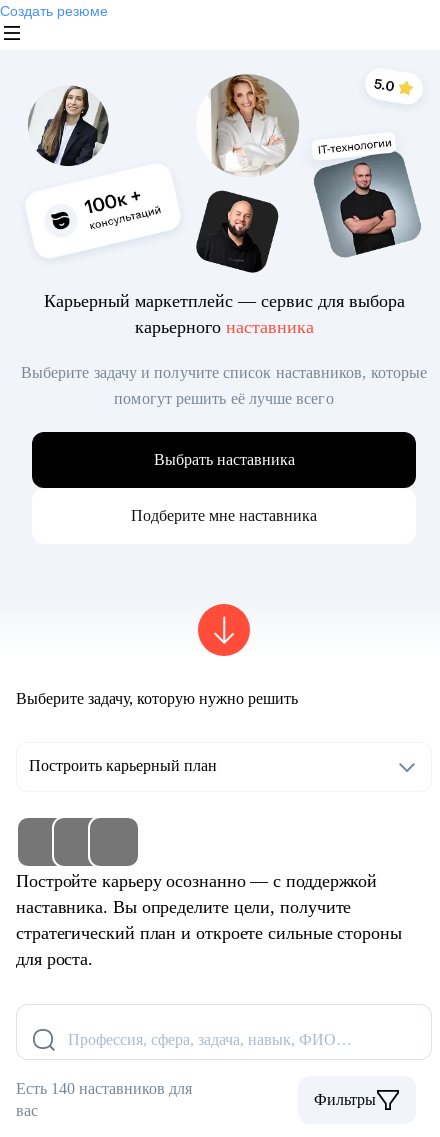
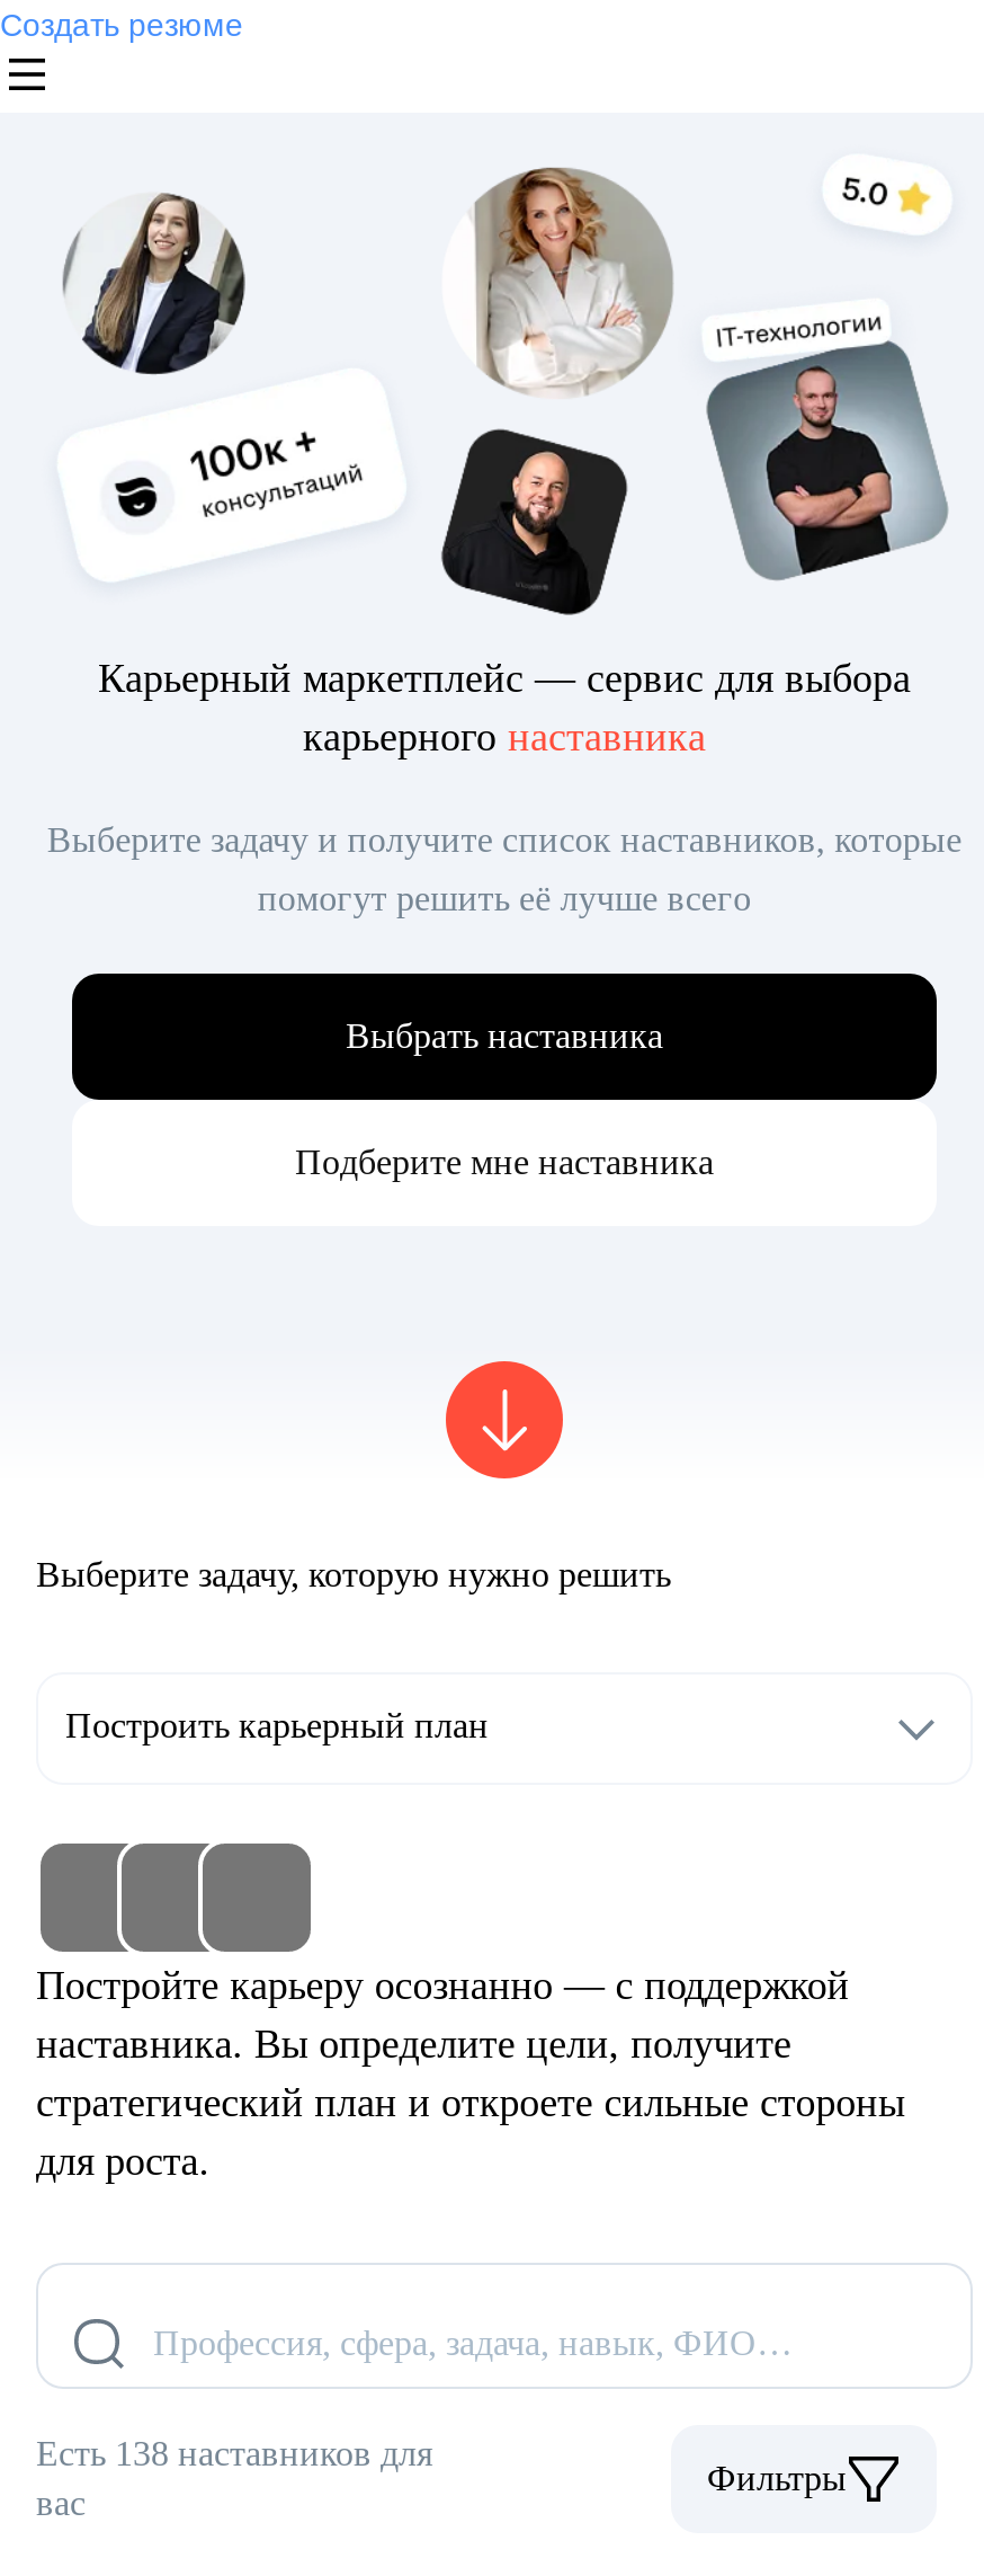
[16,1080,192,1097] Есть 140 наставников для -> [36,2434,432,2473] Есть 138 наставников для

